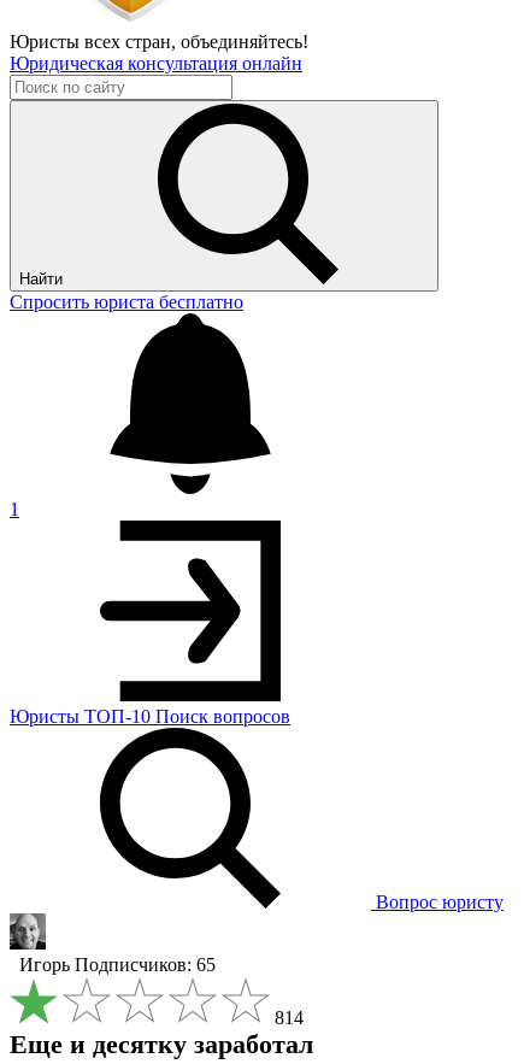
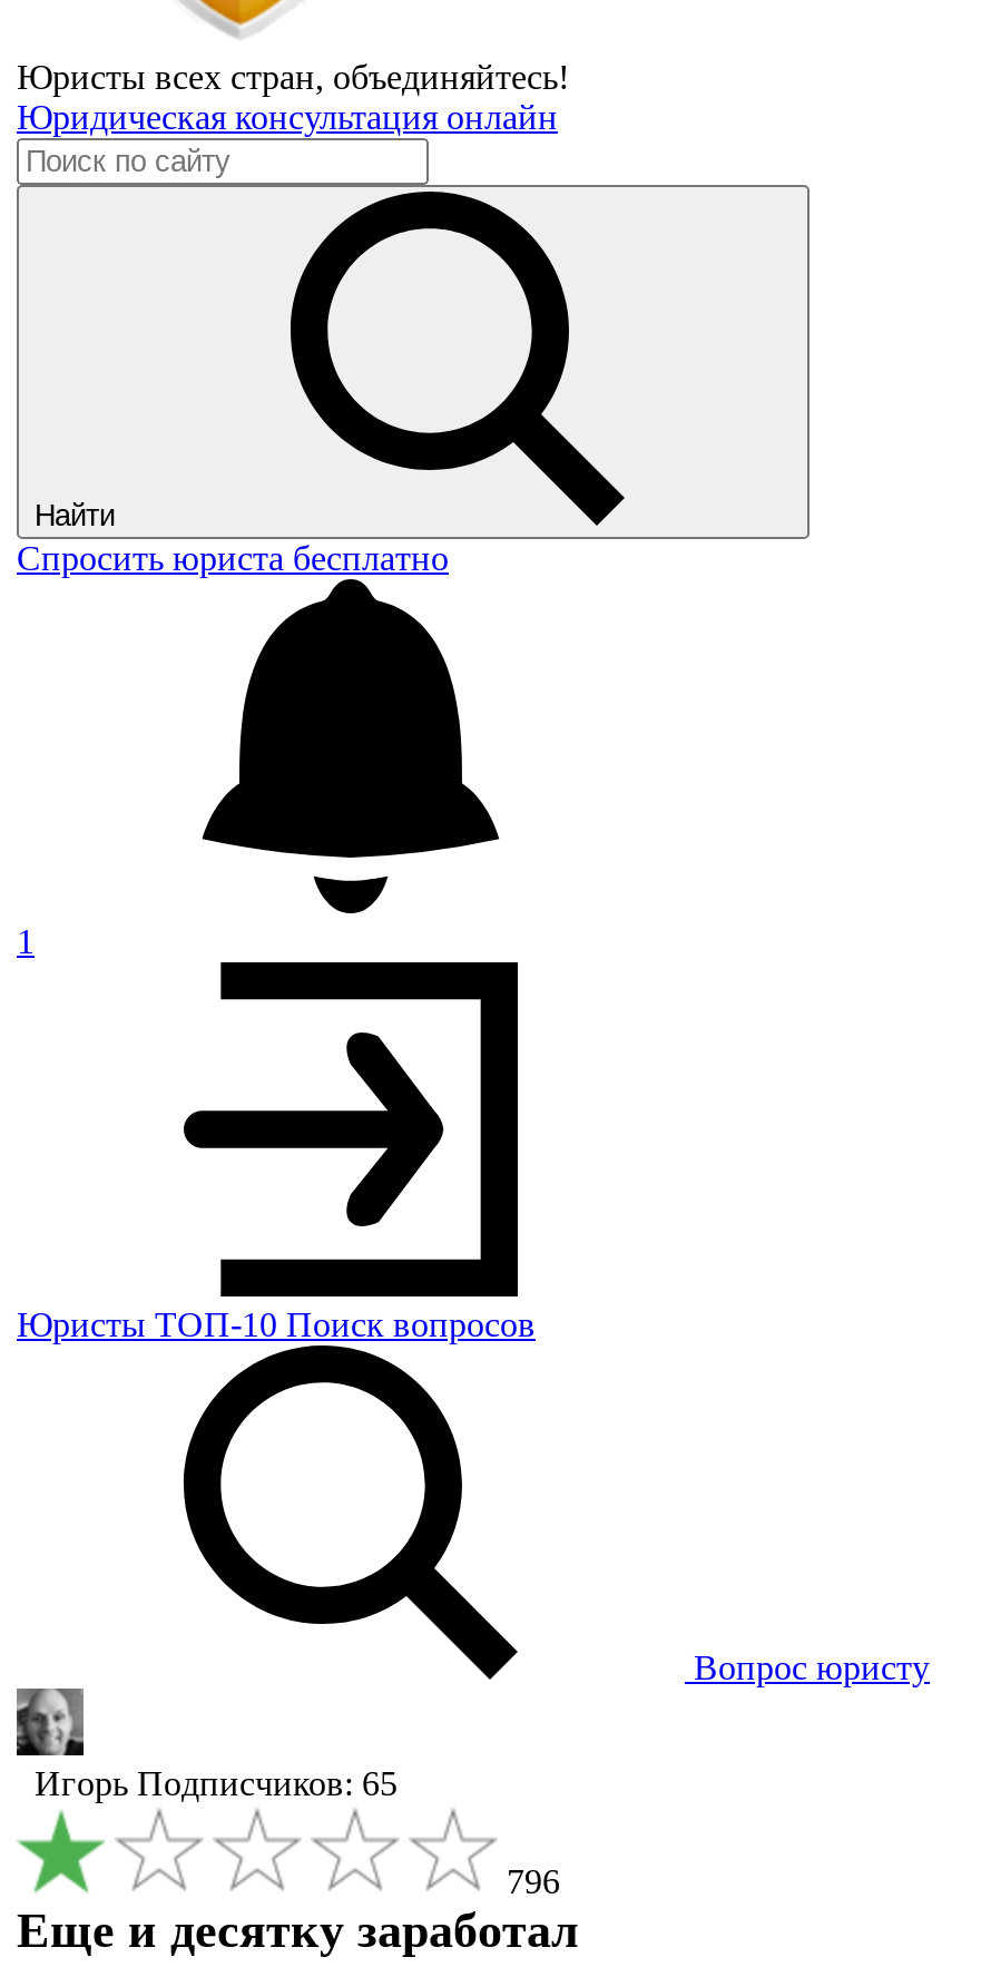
[275,1007,304,1028] 814 -> [507,1862,560,1900] 796

